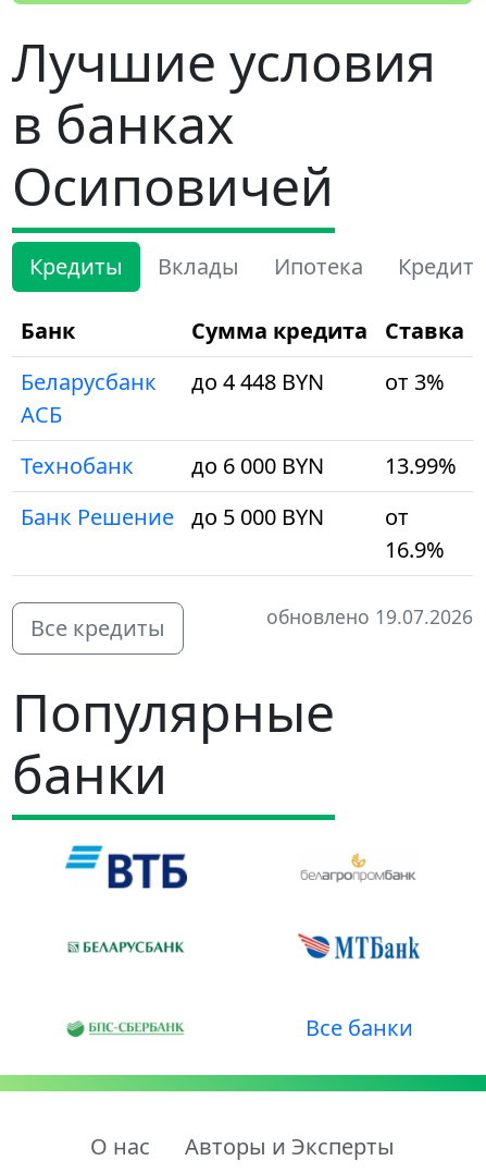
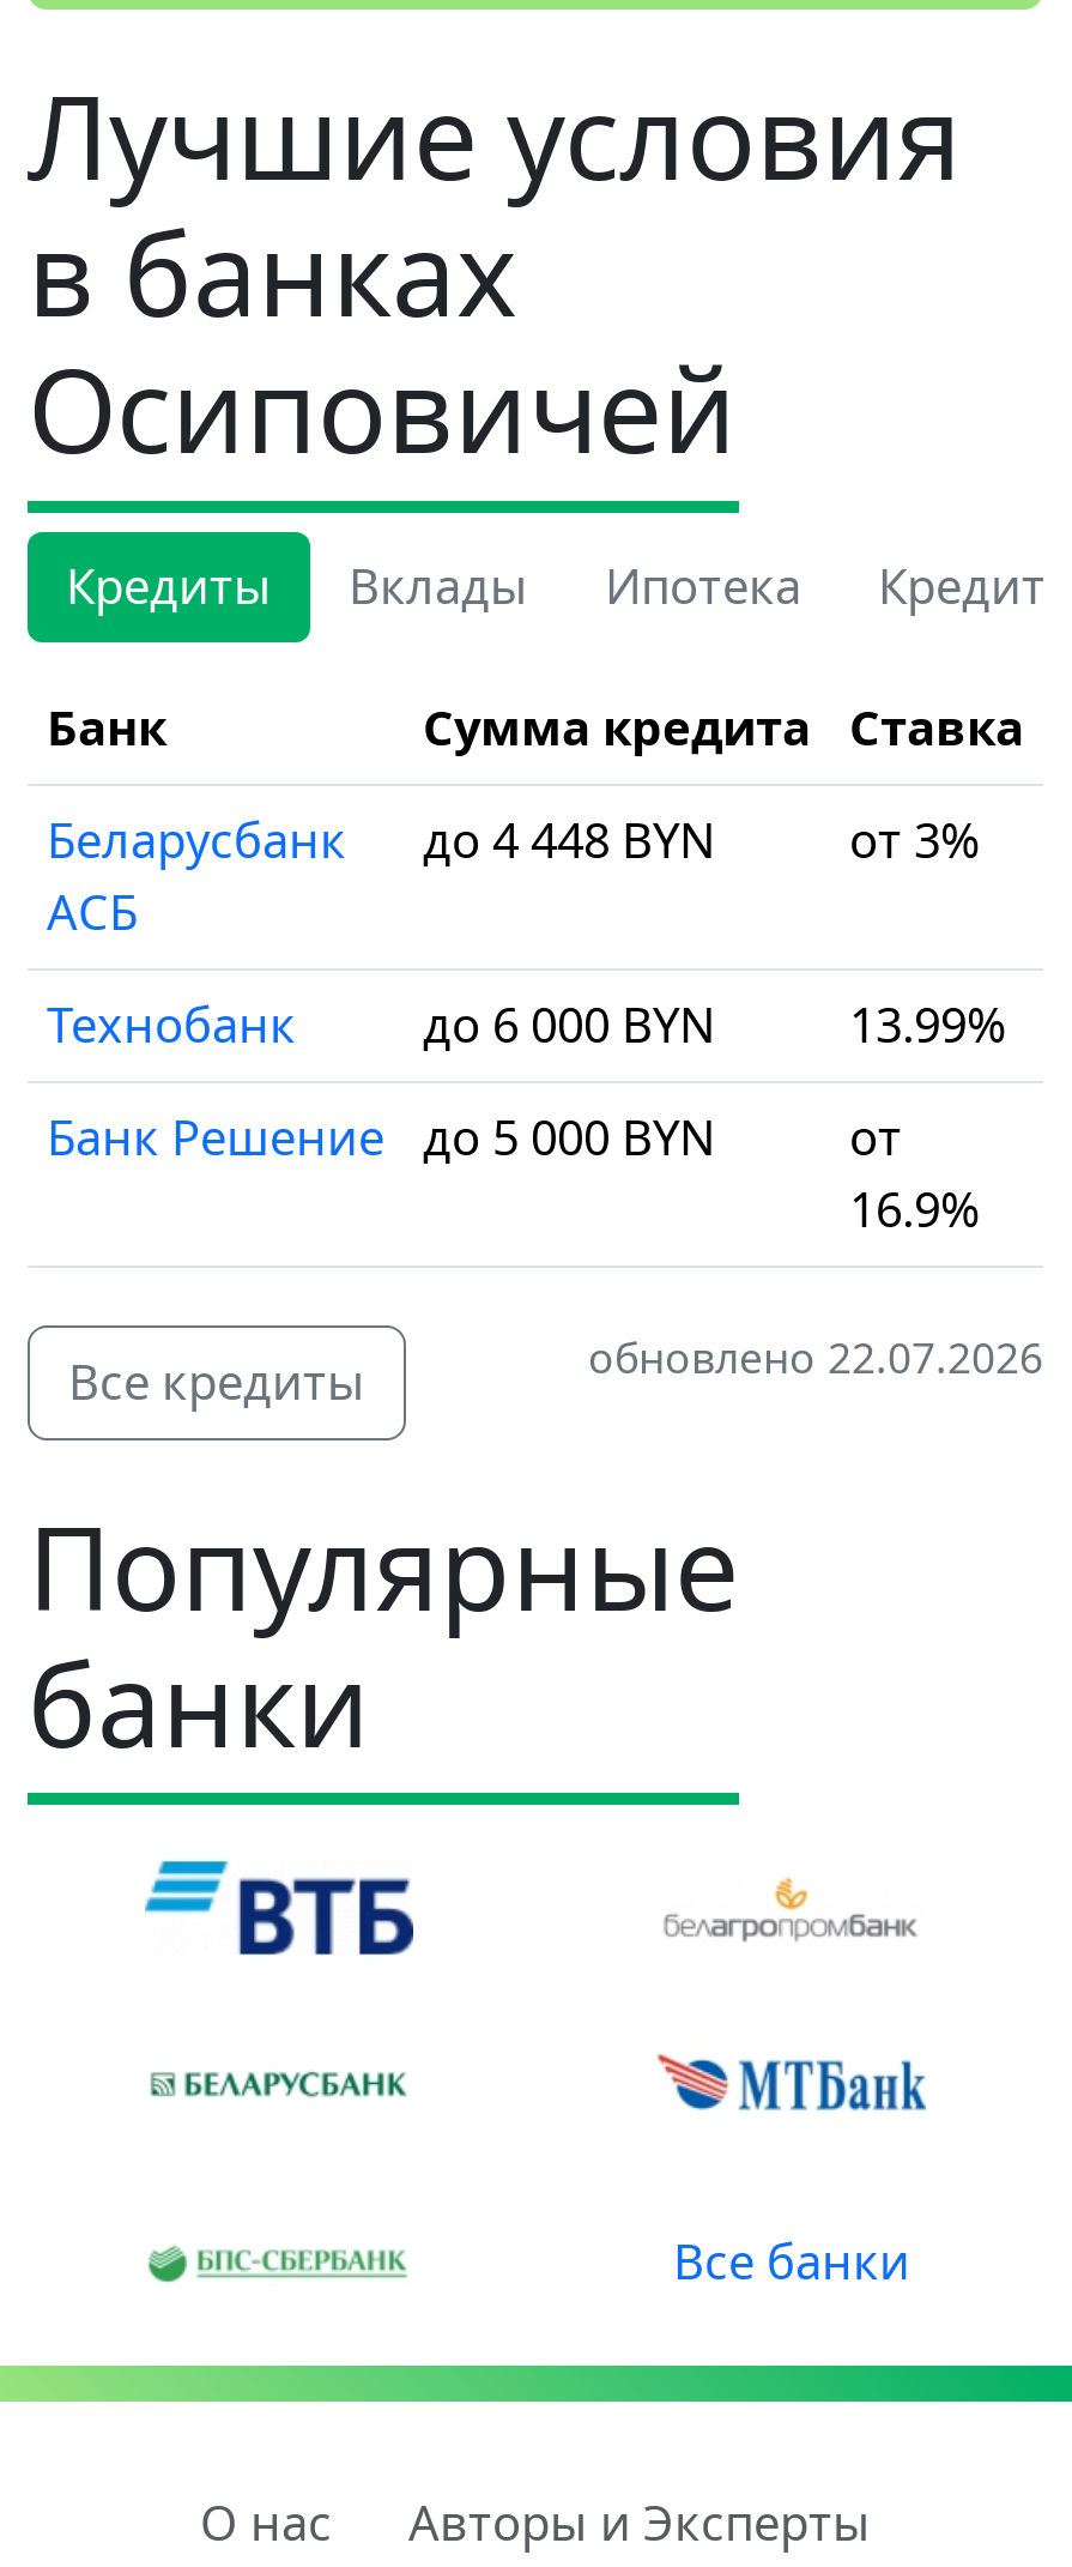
[266,603,473,629] обновлено 19.07.2026 -> [588,1327,1043,1384] обновлено 22.07.2026

